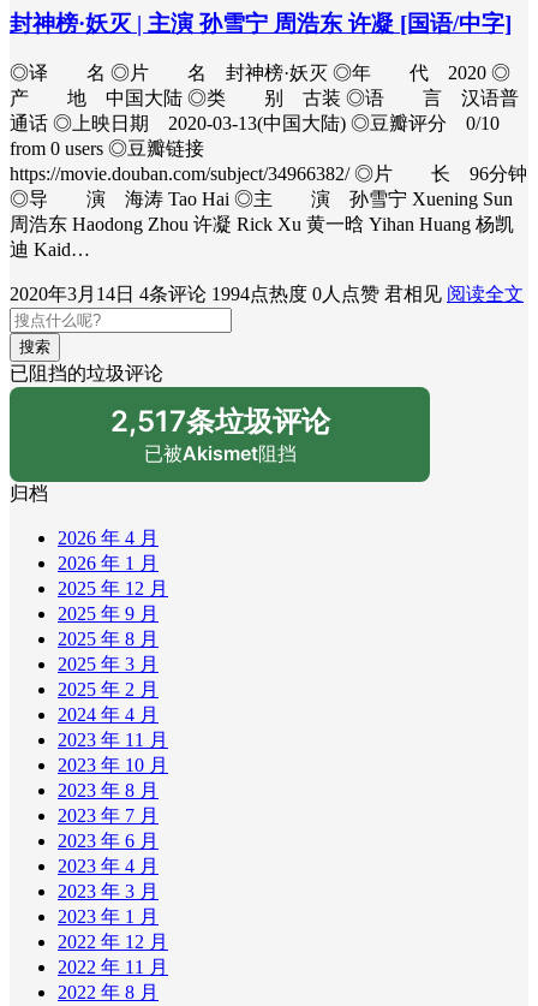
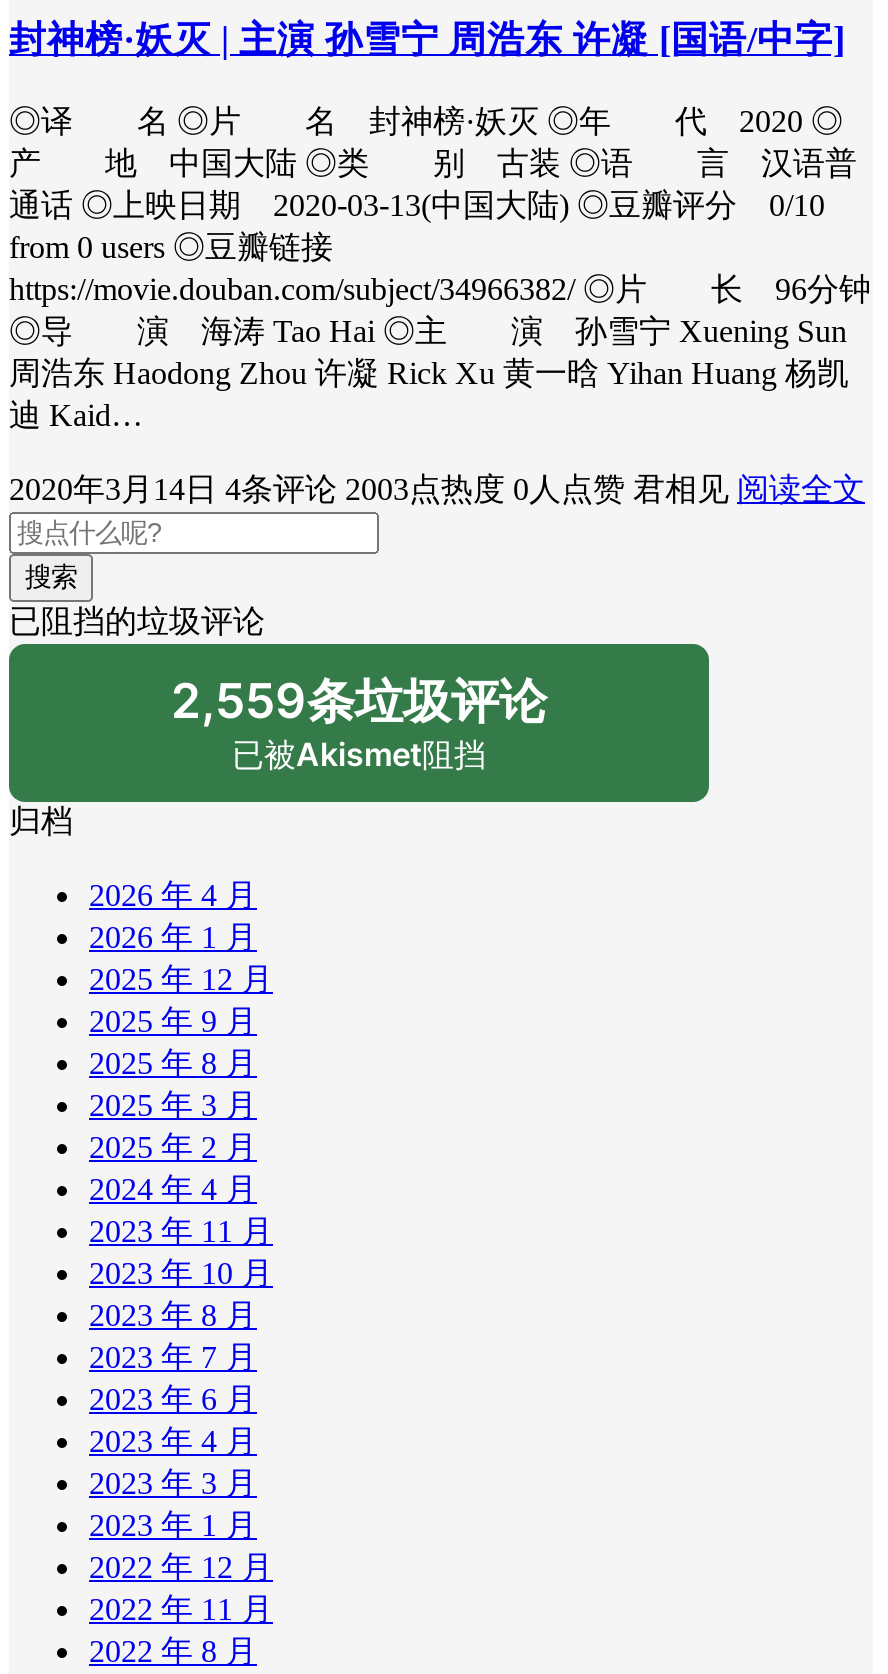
[10,284,524,304] 2020年3月14日 4条评论 1994点热度 0人点赞 君相见 阅读全文 -> [9,472,865,506] 2020年3月14日 4条评论 2003点热度 0人点赞 君相见 阅读全文
[110,404,330,439] 2,517条垃圾评论 -> [171,672,547,730] 2,559条垃圾评论

